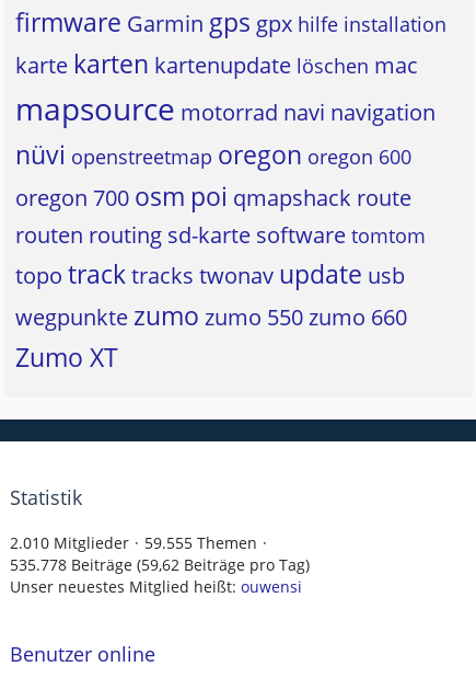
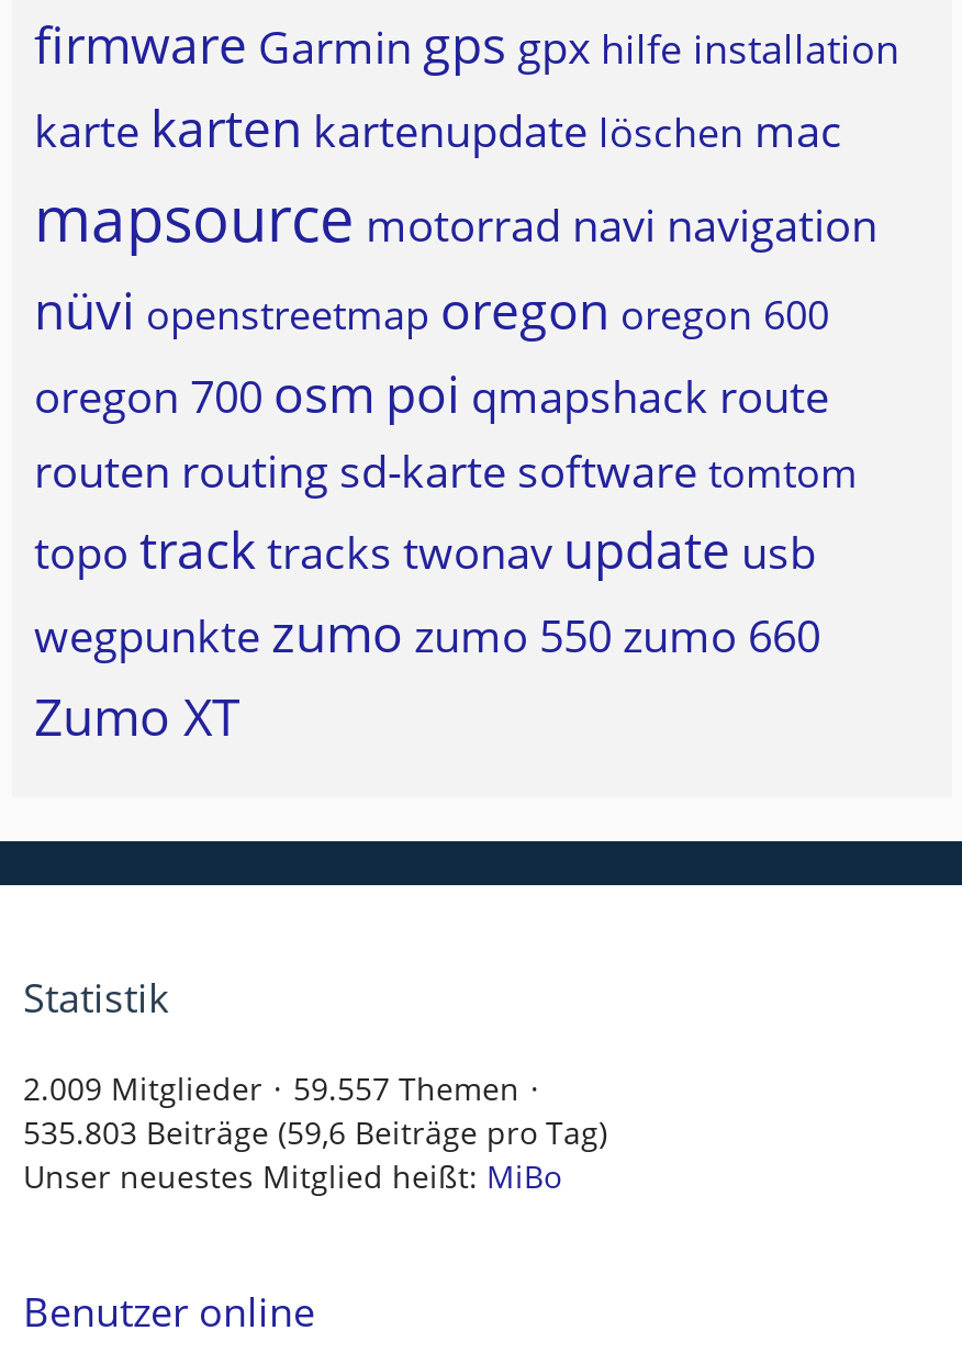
[10,532,129,553] 2.010 Mitglieder -> [23,1067,262,1109] 2.009 Mitglieder
[144,532,257,553] 59.555 Themen -> [293,1067,519,1109] 59.557 Themen
[10,554,310,575] 535.778 Beiträge (59,62 Beiträge pro Tag) -> [23,1111,607,1153] 535.803 Beiträge (59,6 Beiträge pro Tag)
[10,576,302,597] Unser neuestes Mitglied heißt: ouwensi -> [23,1155,561,1197] Unser neuestes Mitglied heißt: MiBo

